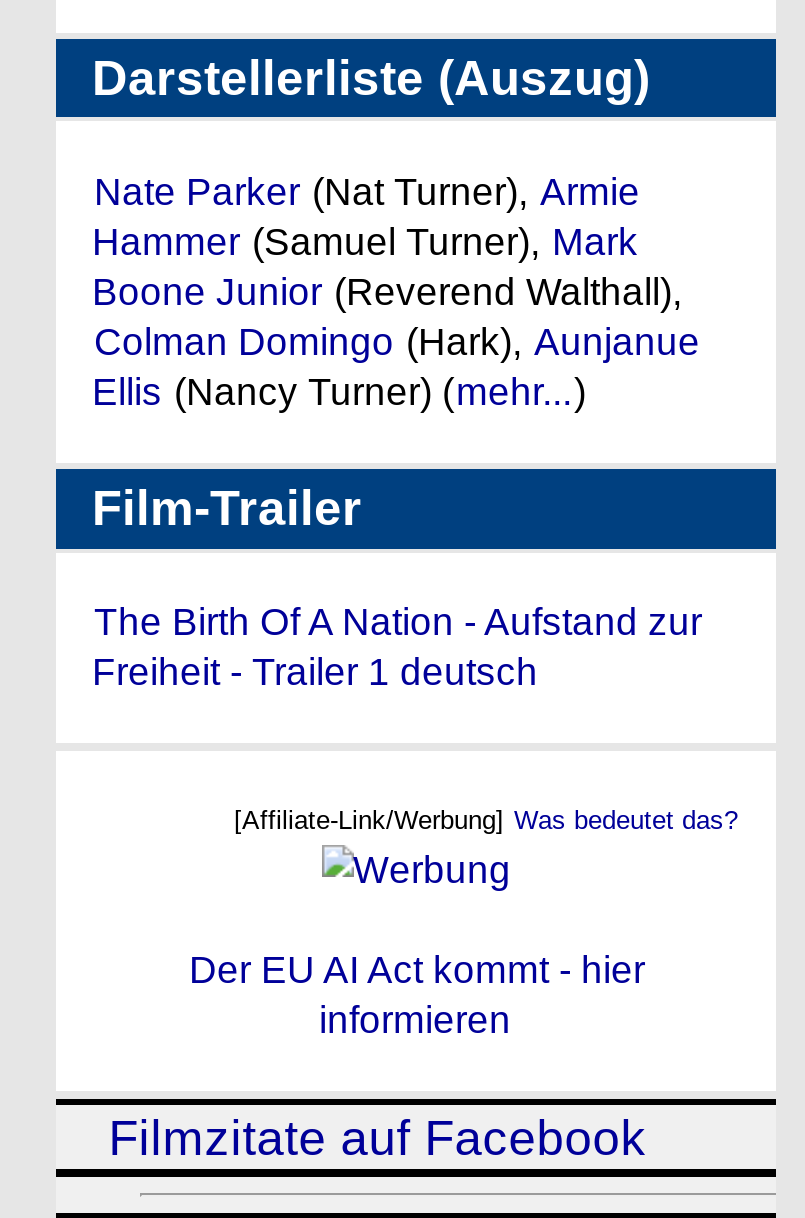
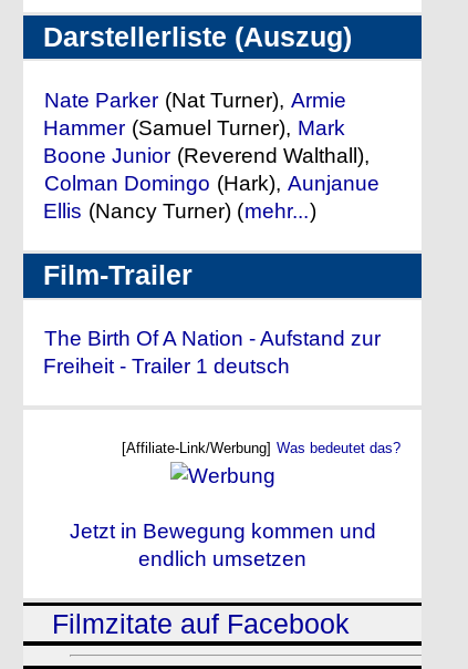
[189,950,645,1042] Der EU AI Act kommt - hier | informieren -> [70,520,376,571] Jetzt in Bewegung kommen und | endlich umsetzen

